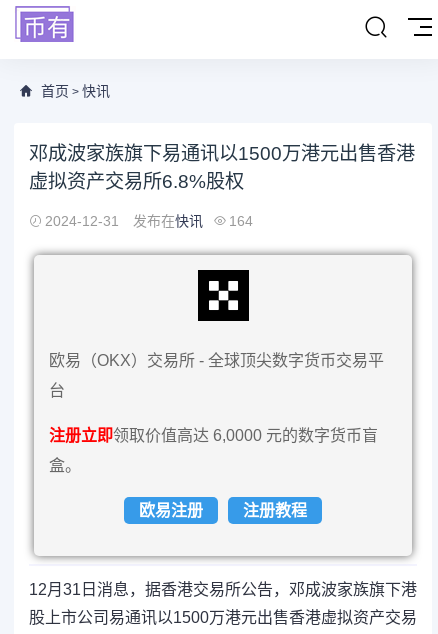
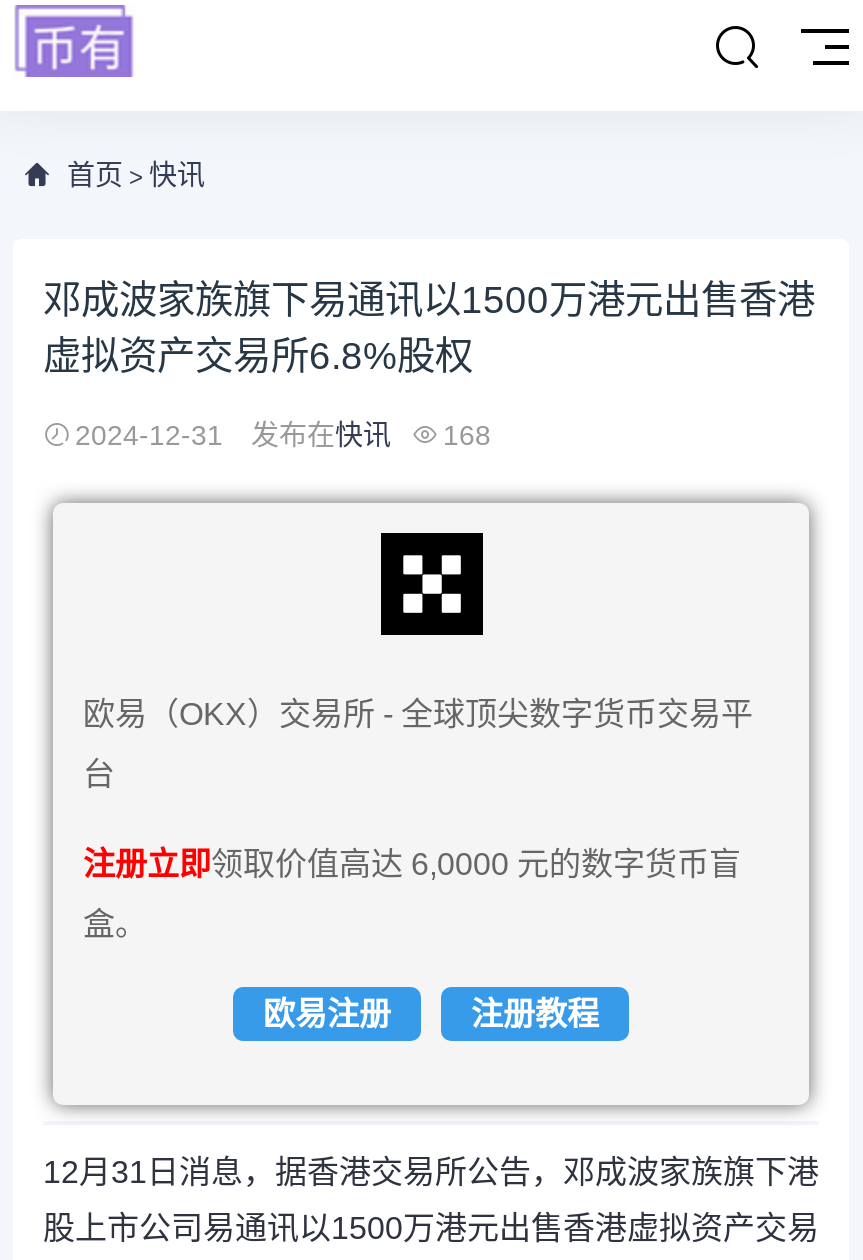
[45,213,253,229] 2024-12-31 发布在快讯 164 -> [75,419,491,451] 2024-12-31 发布在快讯 168

